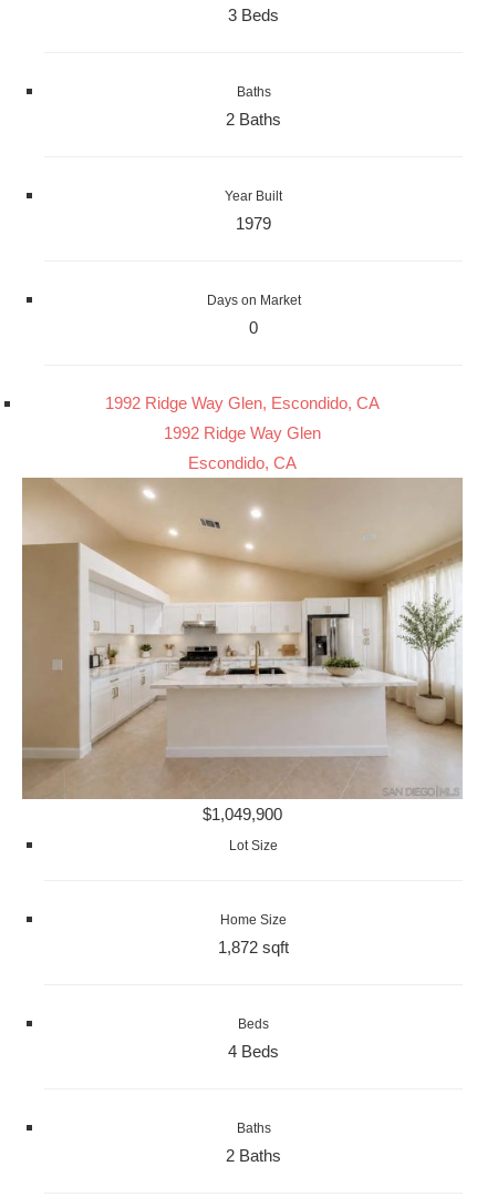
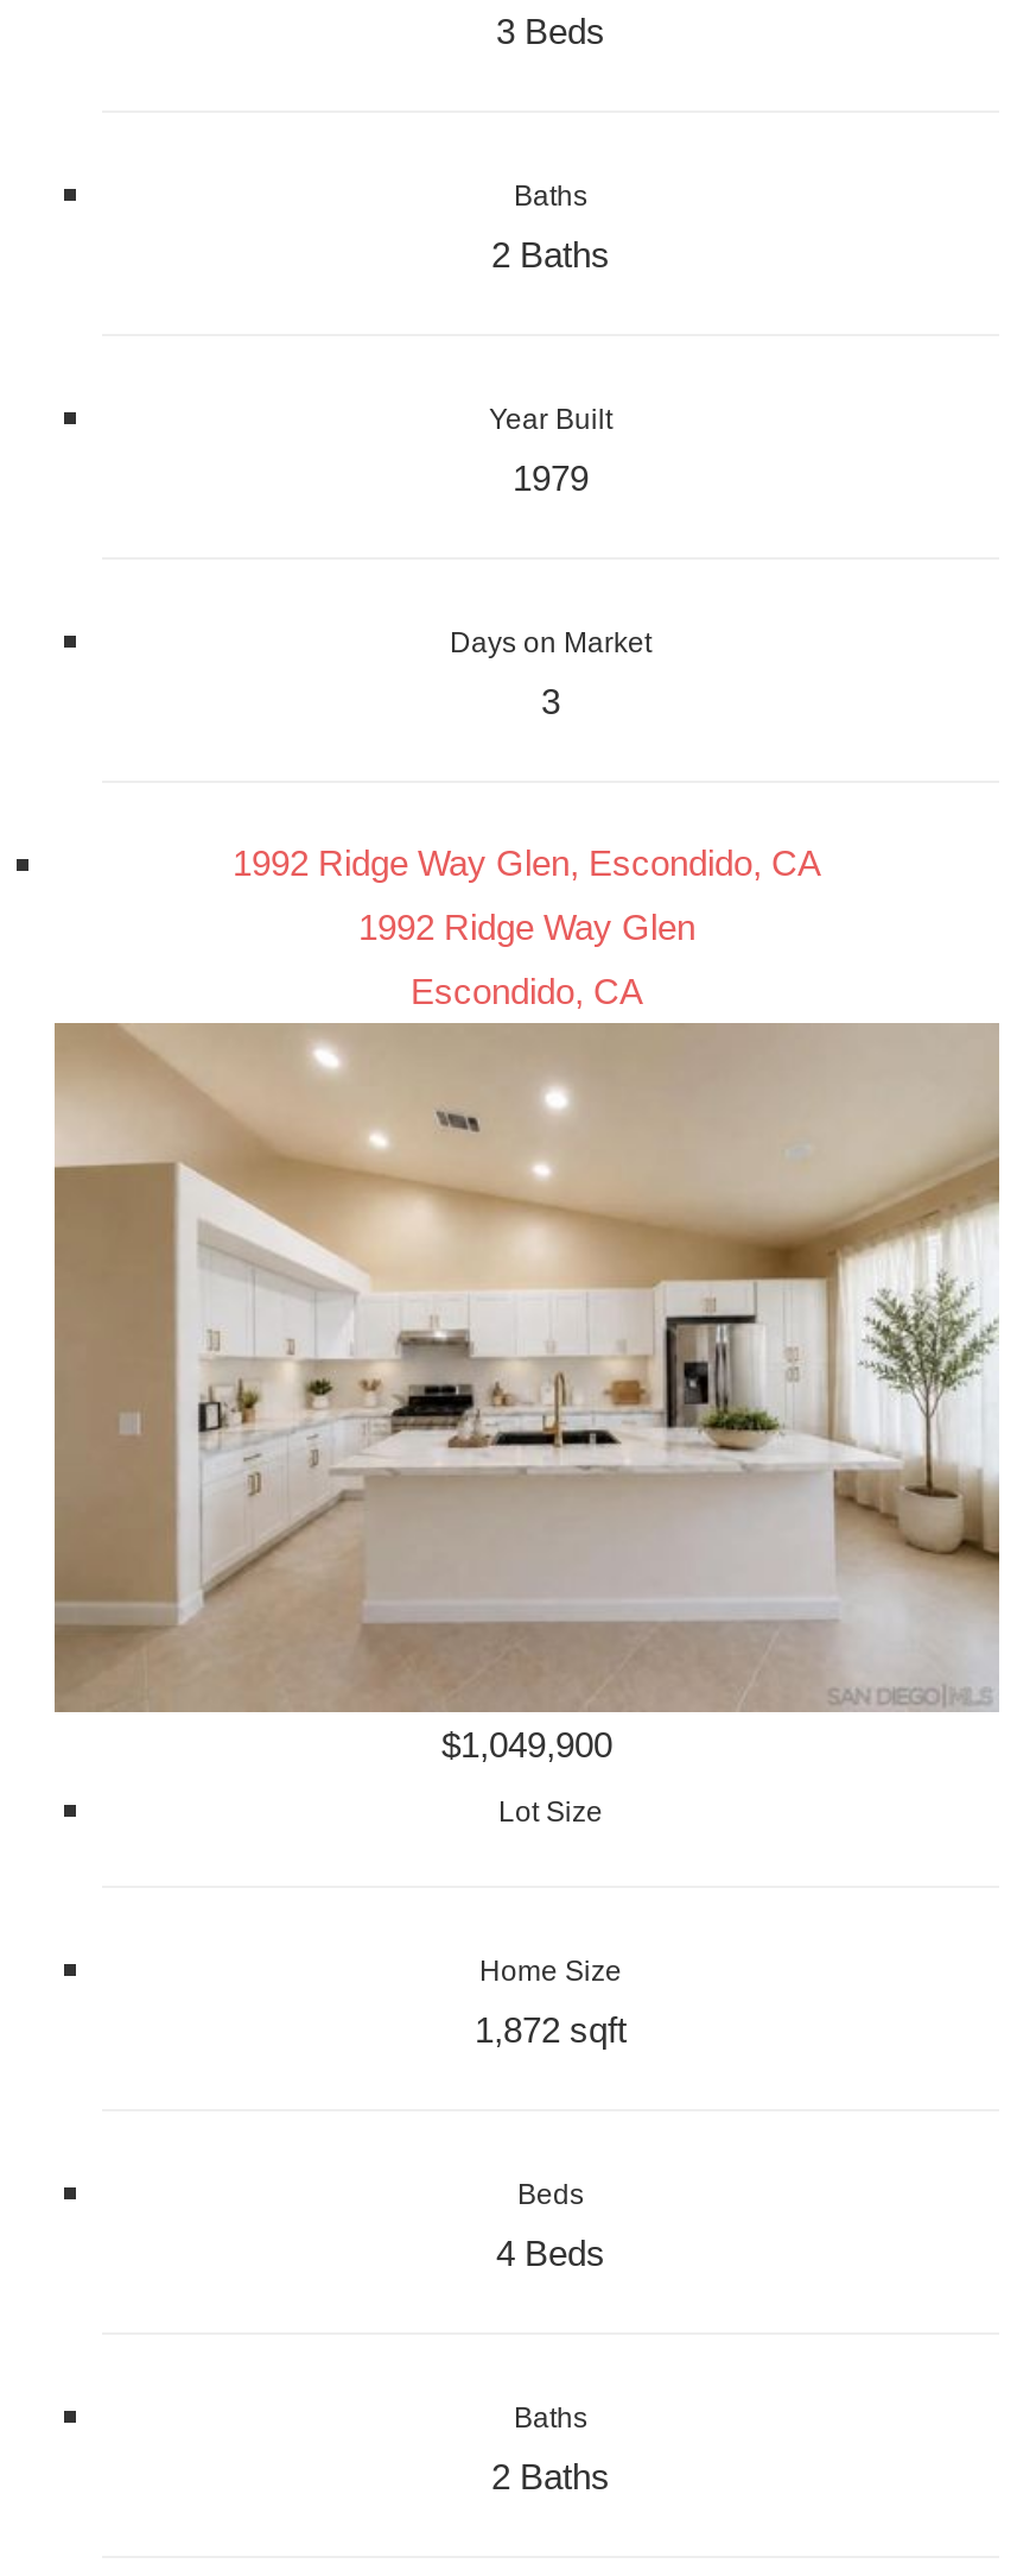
[249,318,258,337] 0 -> [541,682,560,722] 3

